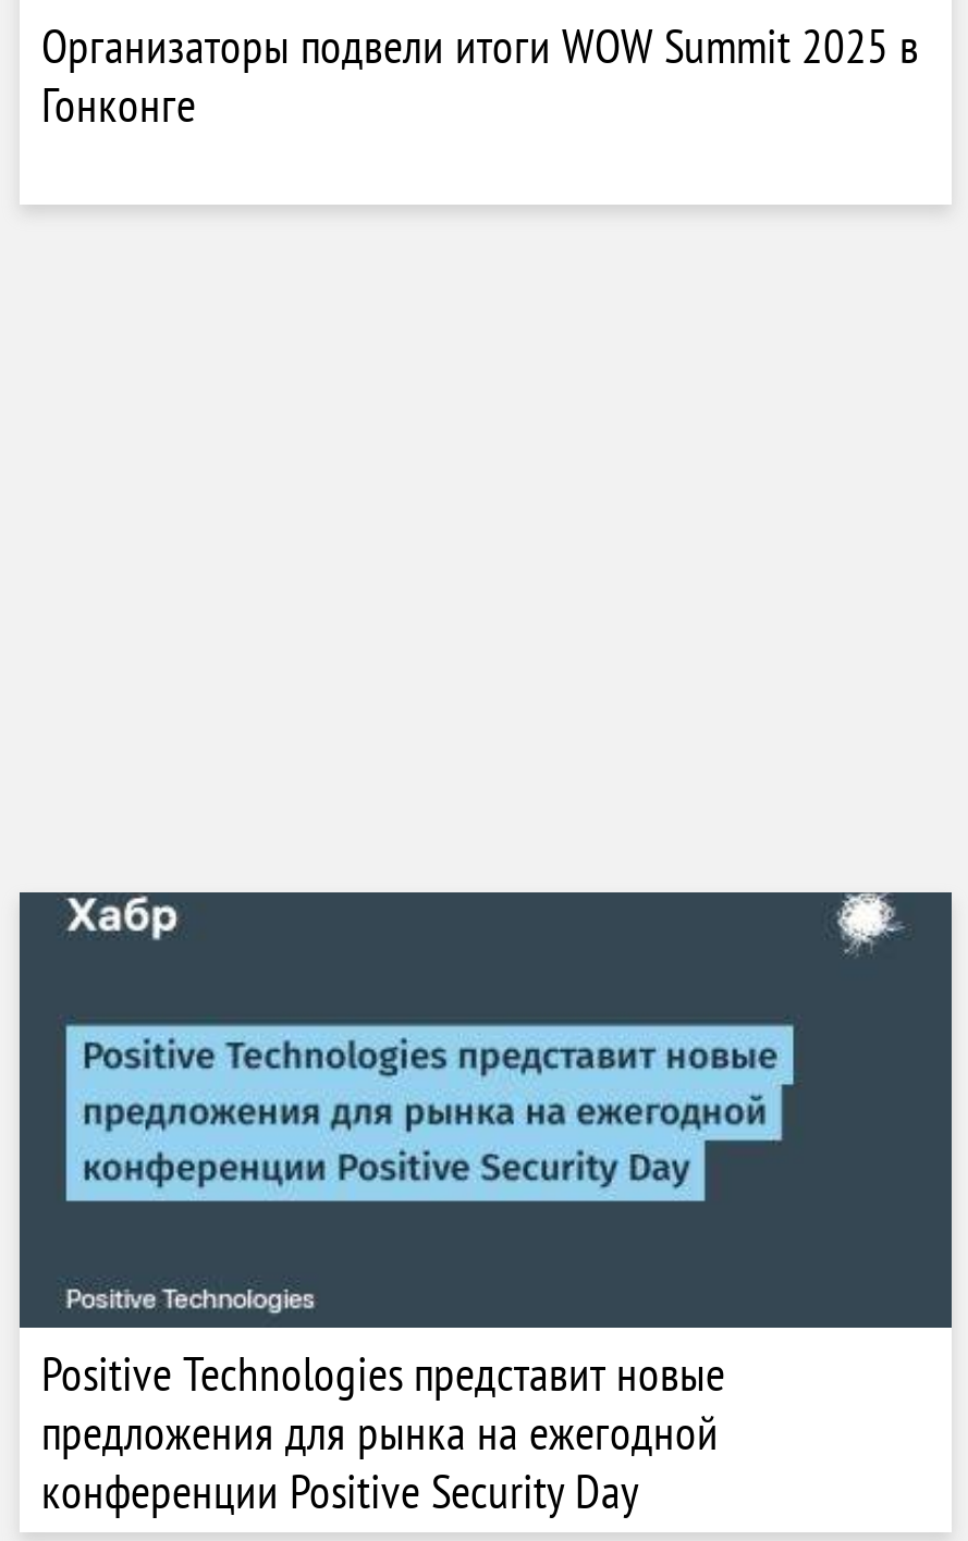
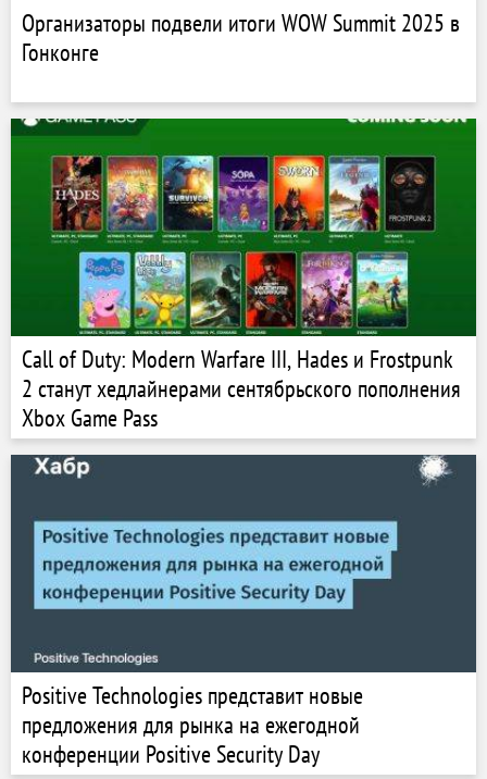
none -> [10,118,477,433] [image] | Call of Duty: Modern Warfare III, Hades и Frostpunk | 2 станут хедлайнерами сентябрьского пополнения | Xbox Game Pass

